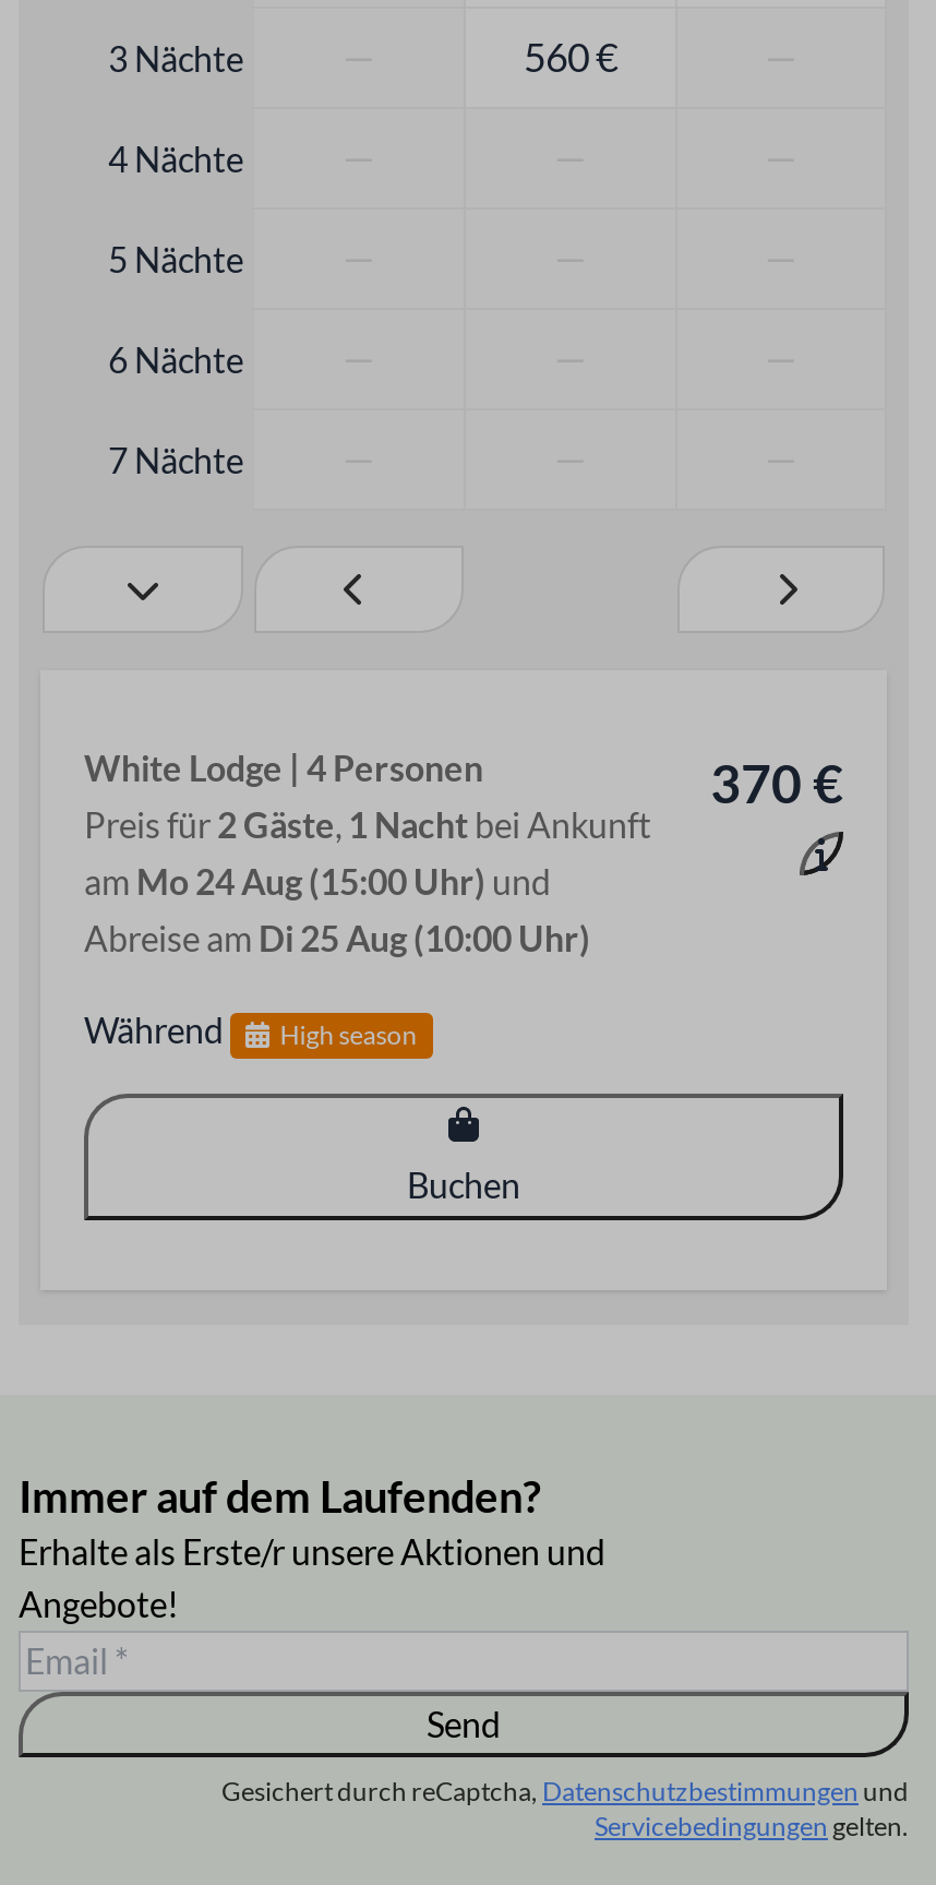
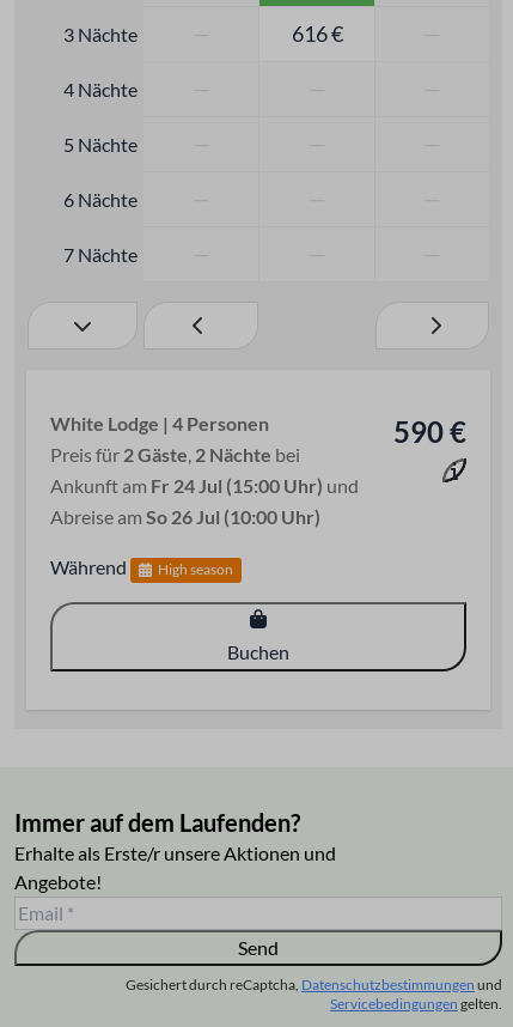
[524,33,617,81] 560 € -> [291,20,343,47] 616 €
[710,751,843,814] 370 € -> [393,414,466,449] 590 €
[84,803,651,958] Preis für 2 Gäste, 1 Nacht bei Ankunft | am Mo 24 Aug (15:00 Uhr) und | Abreise am Di 25 Aug (10:00 Uhr) -> [50,443,359,528] Preis für 2 Gäste, 2 Nächte bei | Ankunft am Fr 24 Jul (15:00 Uhr) und | Abreise am So 26 Jul (10:00 Uhr)

